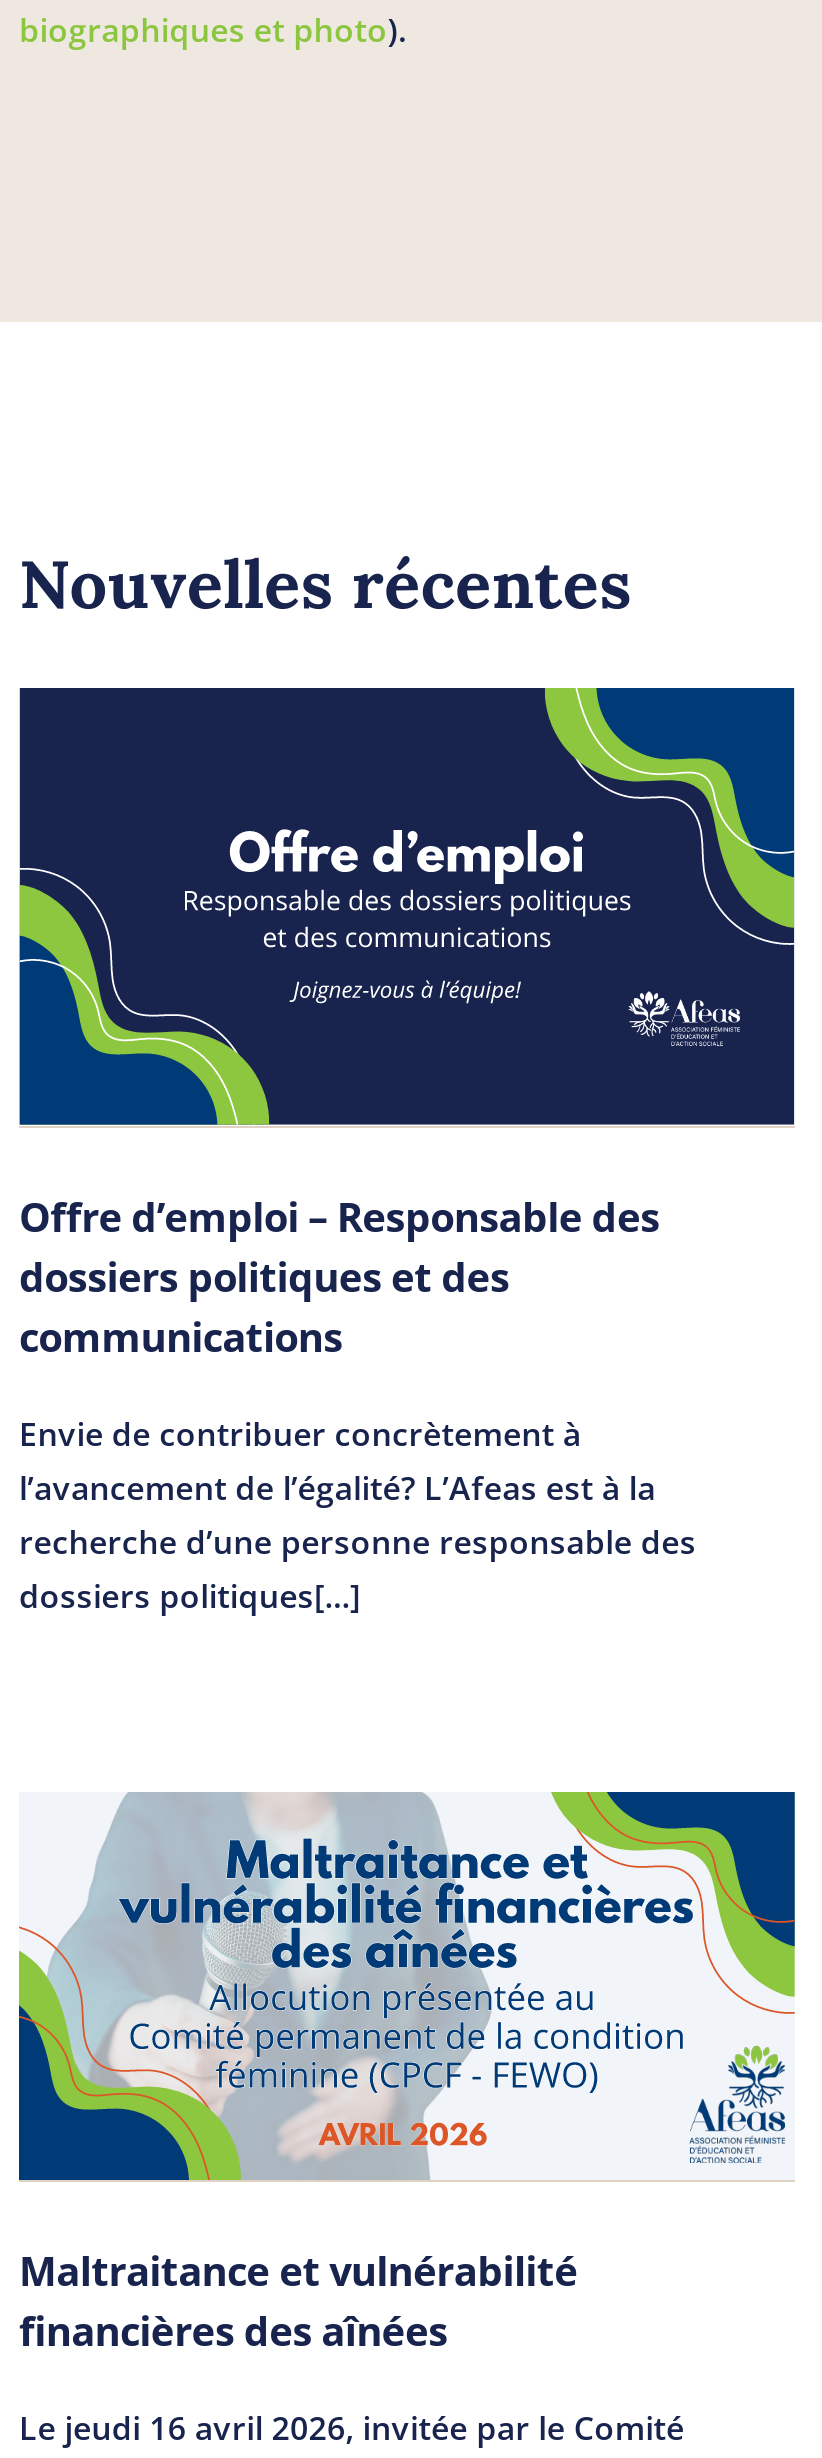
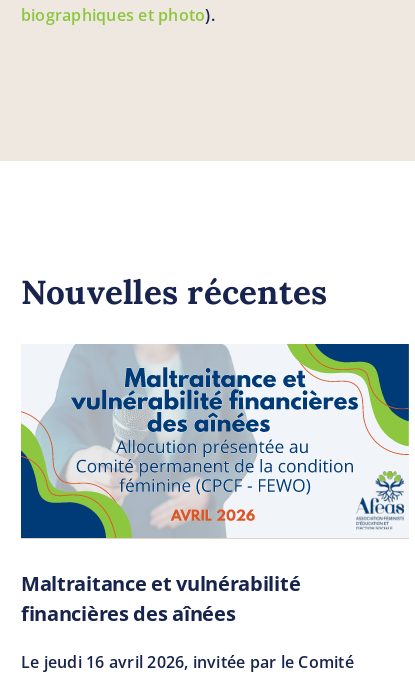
[17,686,795,1617] [image] | Offre d’emploi – Responsable des | dossiers politiques et des | communications | Envie de contribuer concrètement à | l’avancement de l’égalité? L’Afeas est à la | recherche d’une personne responsable des | dossiers politiques[...] -> none

